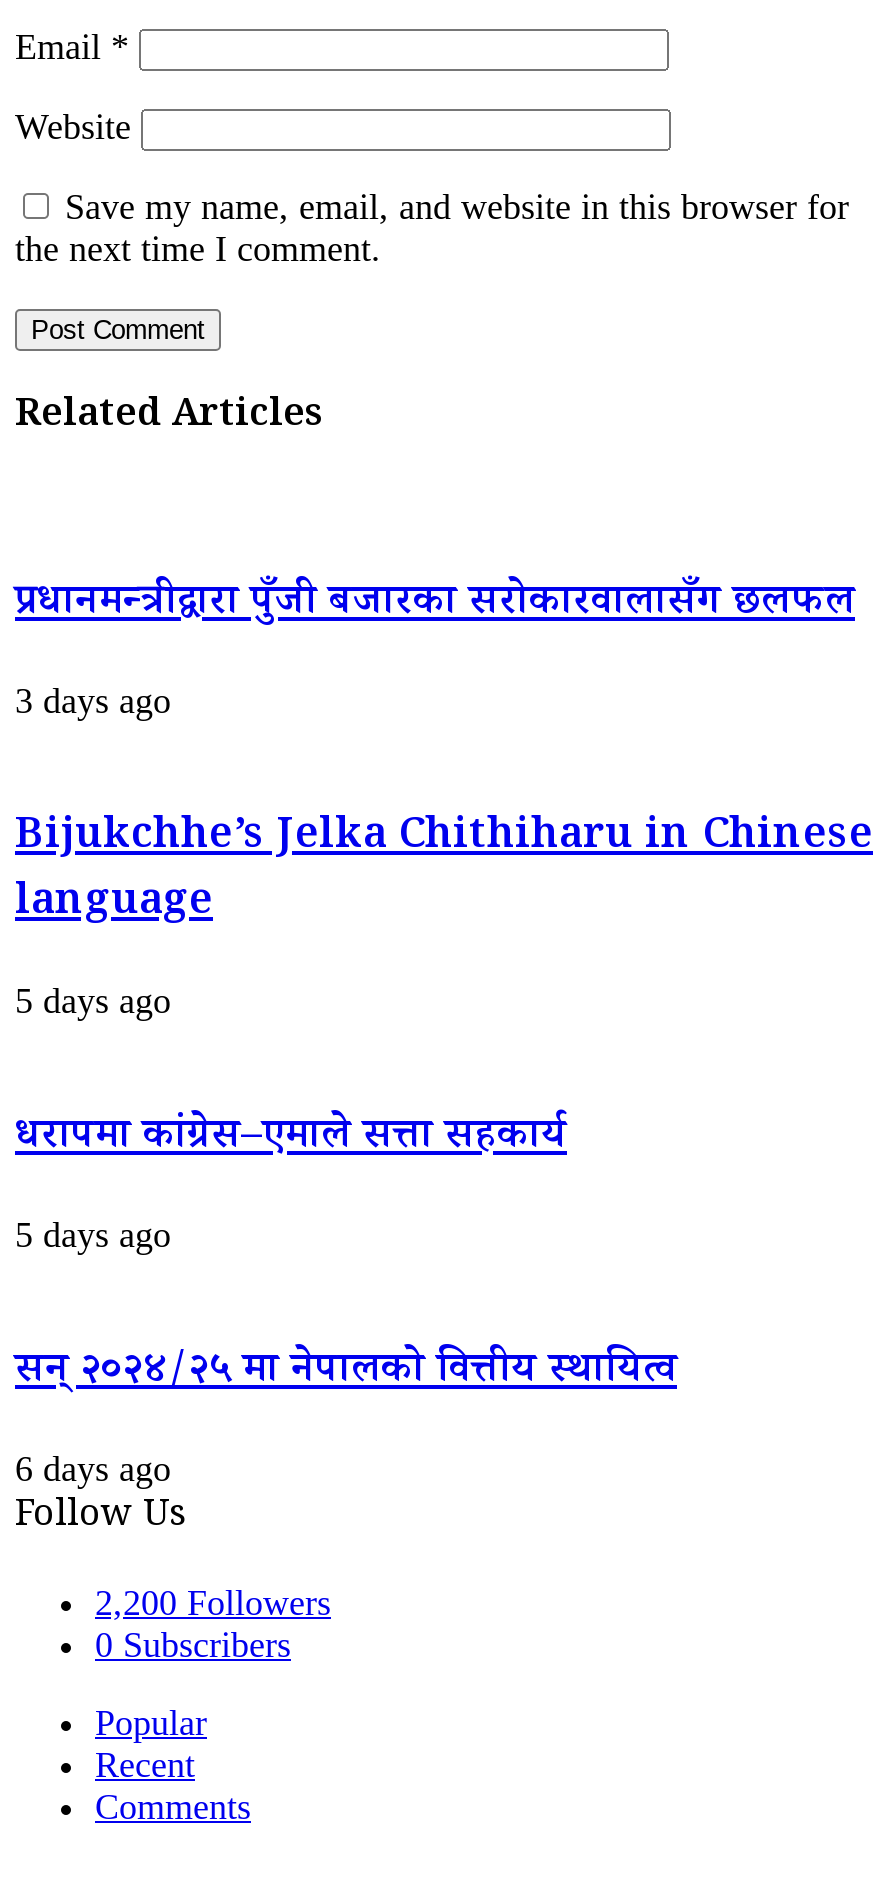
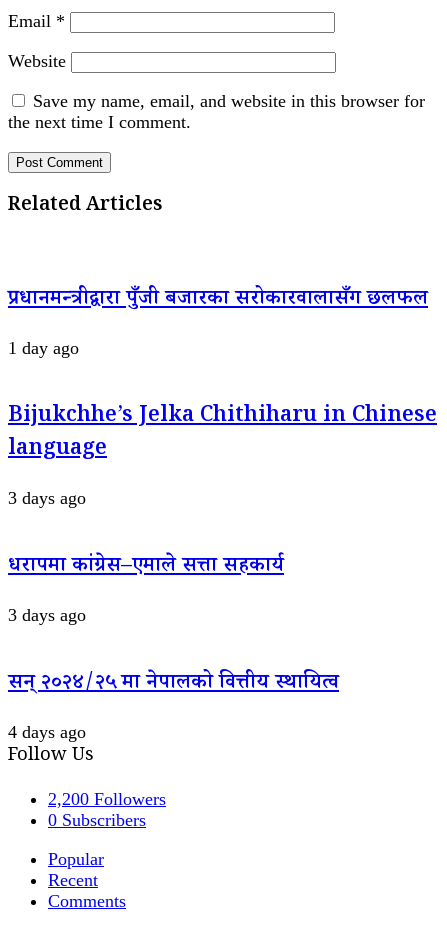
[15,680,171,720] 3 days ago -> [8,337,79,357] 1 day ago
[15,980,171,1020] 5 days ago -> [8,488,86,508] 3 days ago
[15,1214,171,1254] 5 days ago -> [8,605,86,625] 3 days ago
[15,1449,171,1489] 6 days ago -> [8,722,86,742] 4 days ago

